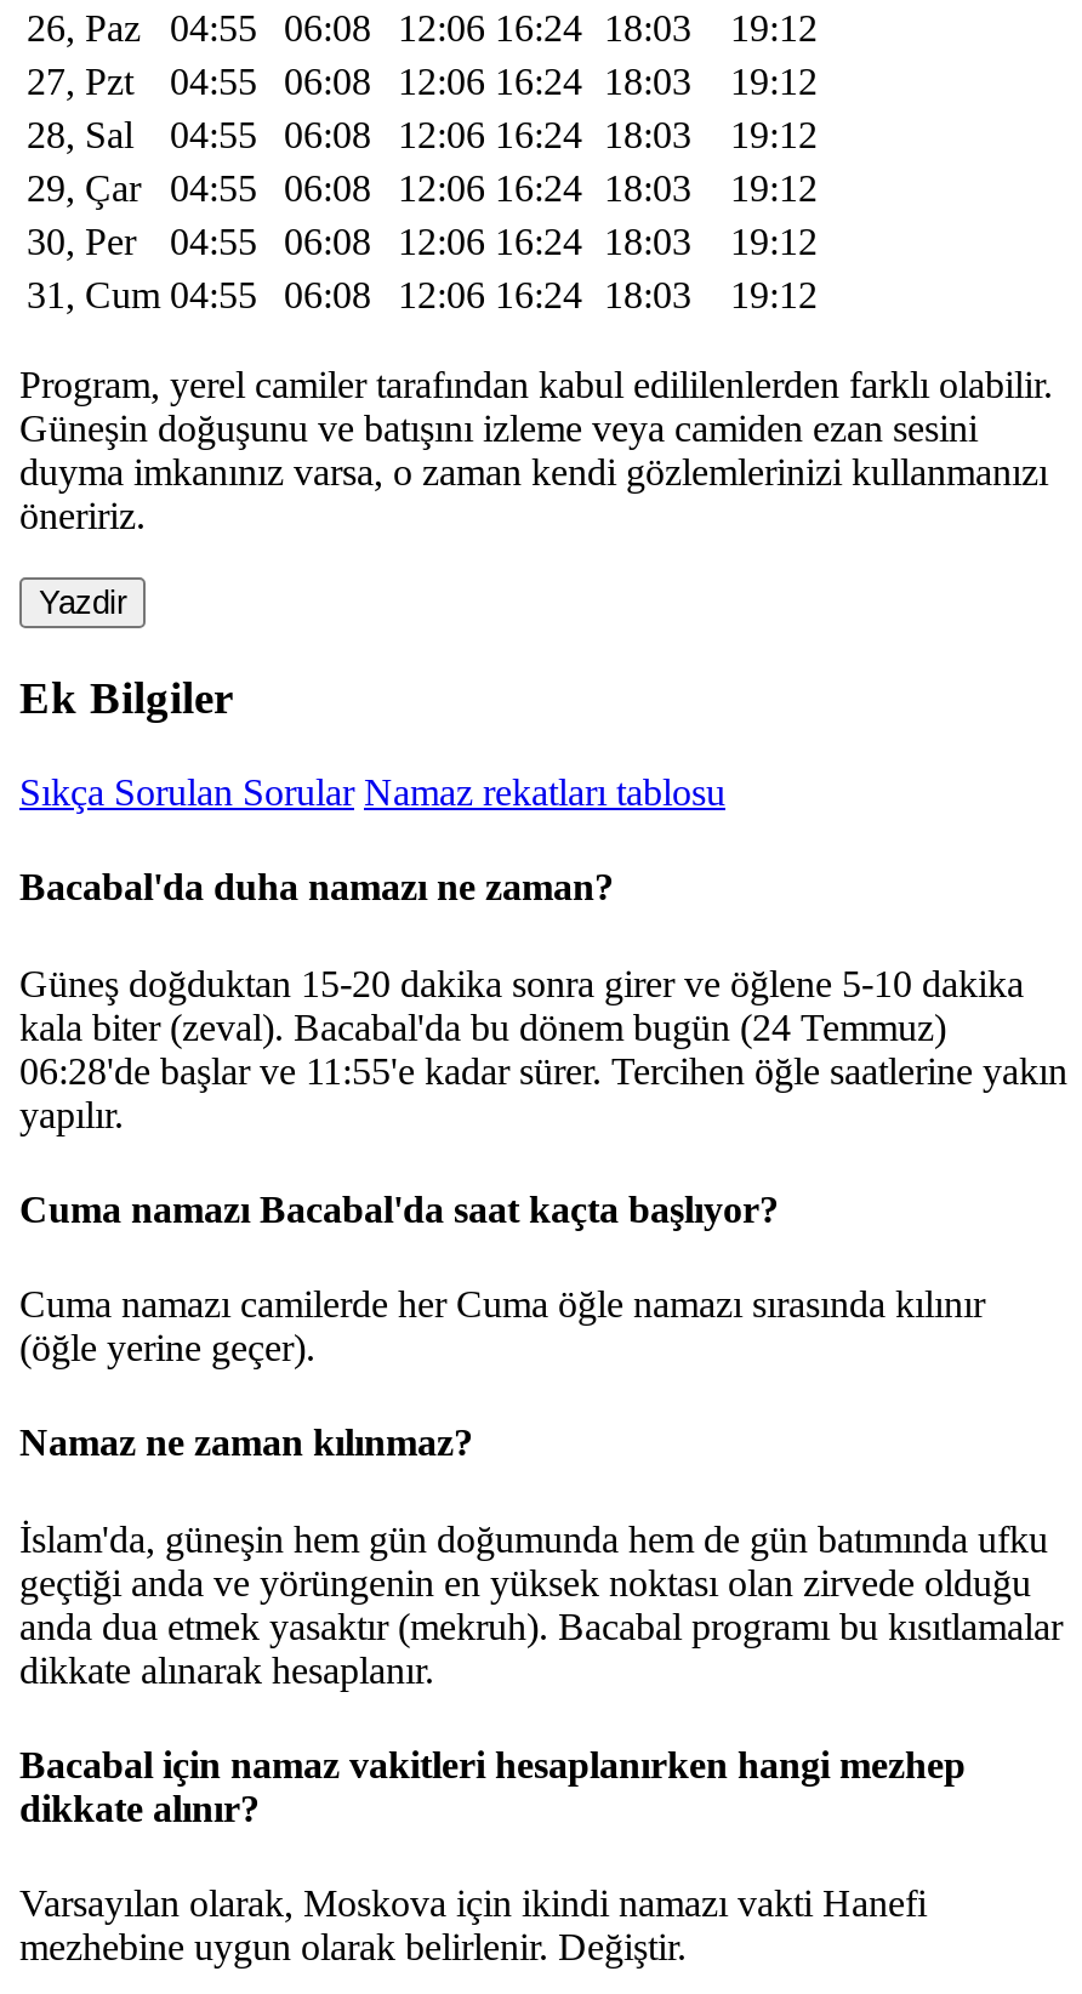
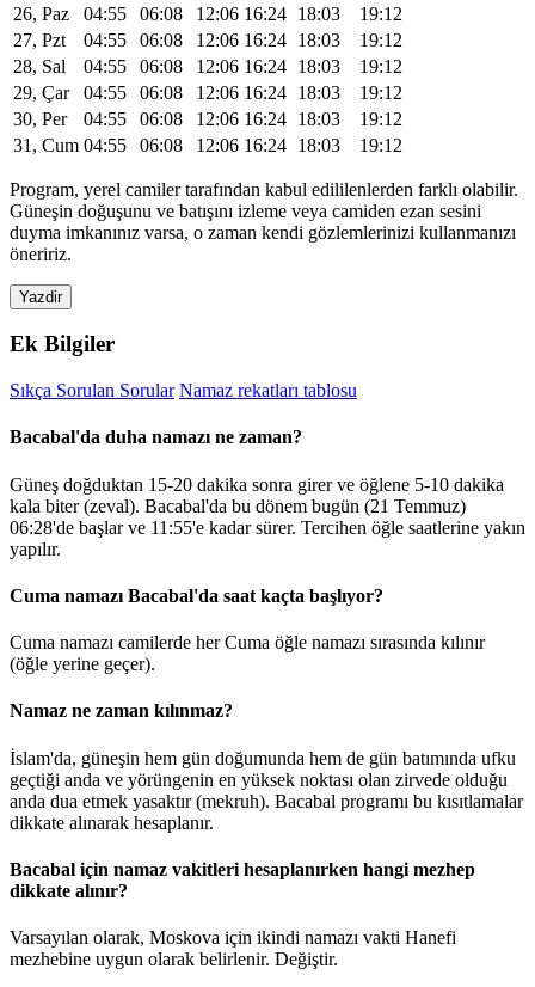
[19,1006,946,1047] kala biter (zeval). Bacabal'da bu dönem bugün (24 Temmuz) -> [10,496,466,516] kala biter (zeval). Bacabal'da bu dönem bugün (21 Temmuz)

